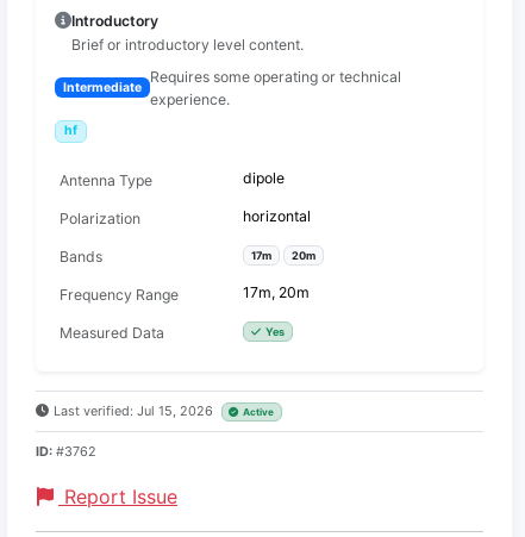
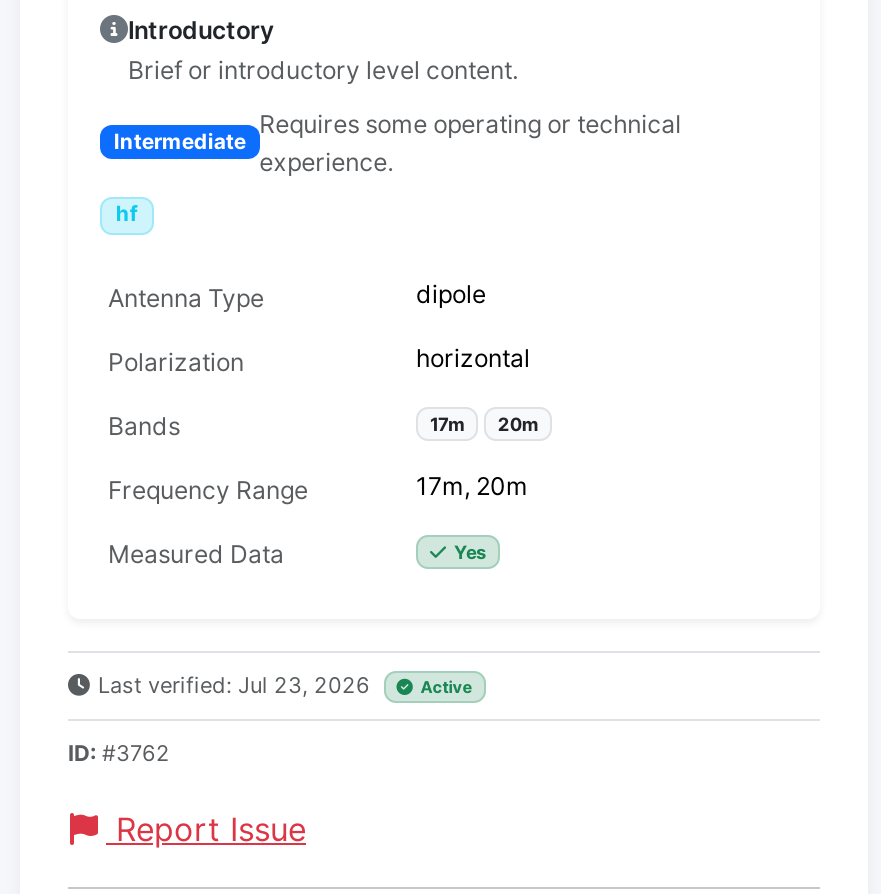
[54,403,217,419] Last verified: Jul 15, 2026 -> [98,671,376,699] Last verified: Jul 23, 2026

